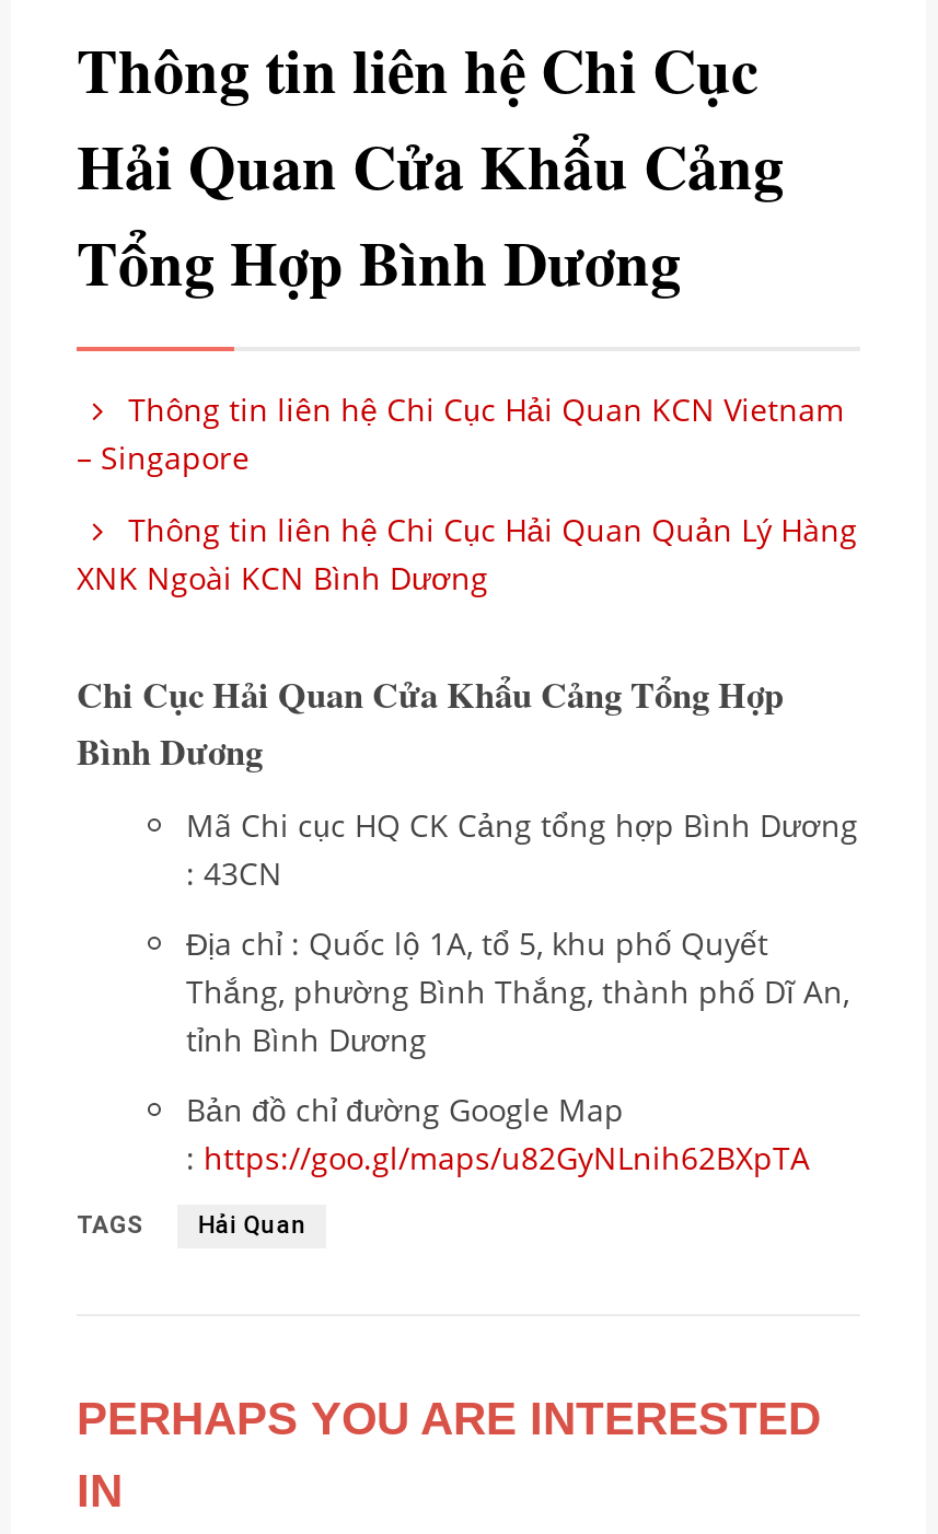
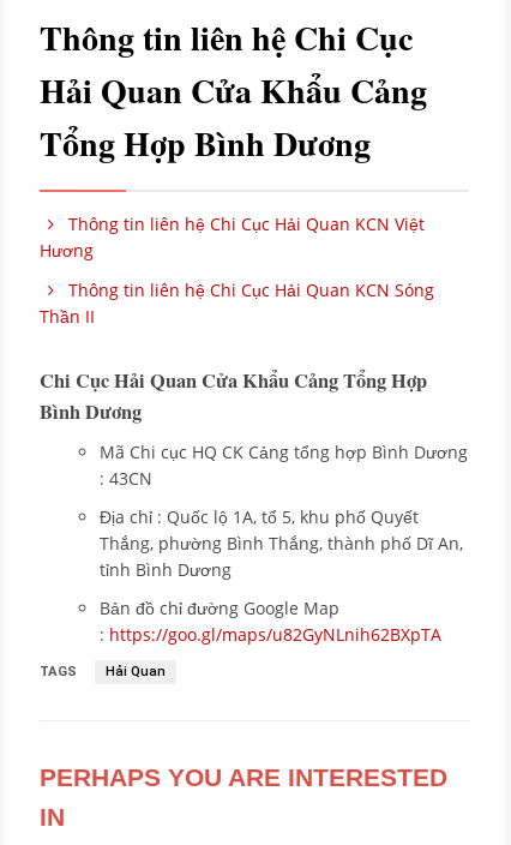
[77,389,844,479] Thông tin liên hệ Chi Cục Hải Quan KCN Vietnam | – Singapore -> [40,213,424,262] Thông tin liên hệ Chi Cục Hải Quan KCN Việt | Hương
[77,509,857,599] Thông tin liên hệ Chi Cục Hải Quan Quản Lý Hàng | XNK Ngoài KCN Bình Dương -> [40,279,434,328] Thông tin liên hệ Chi Cục Hải Quan KCN Sóng | Thần II

